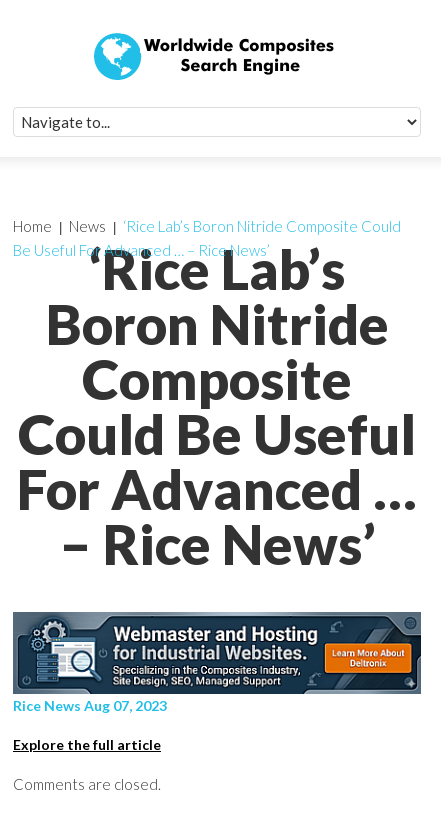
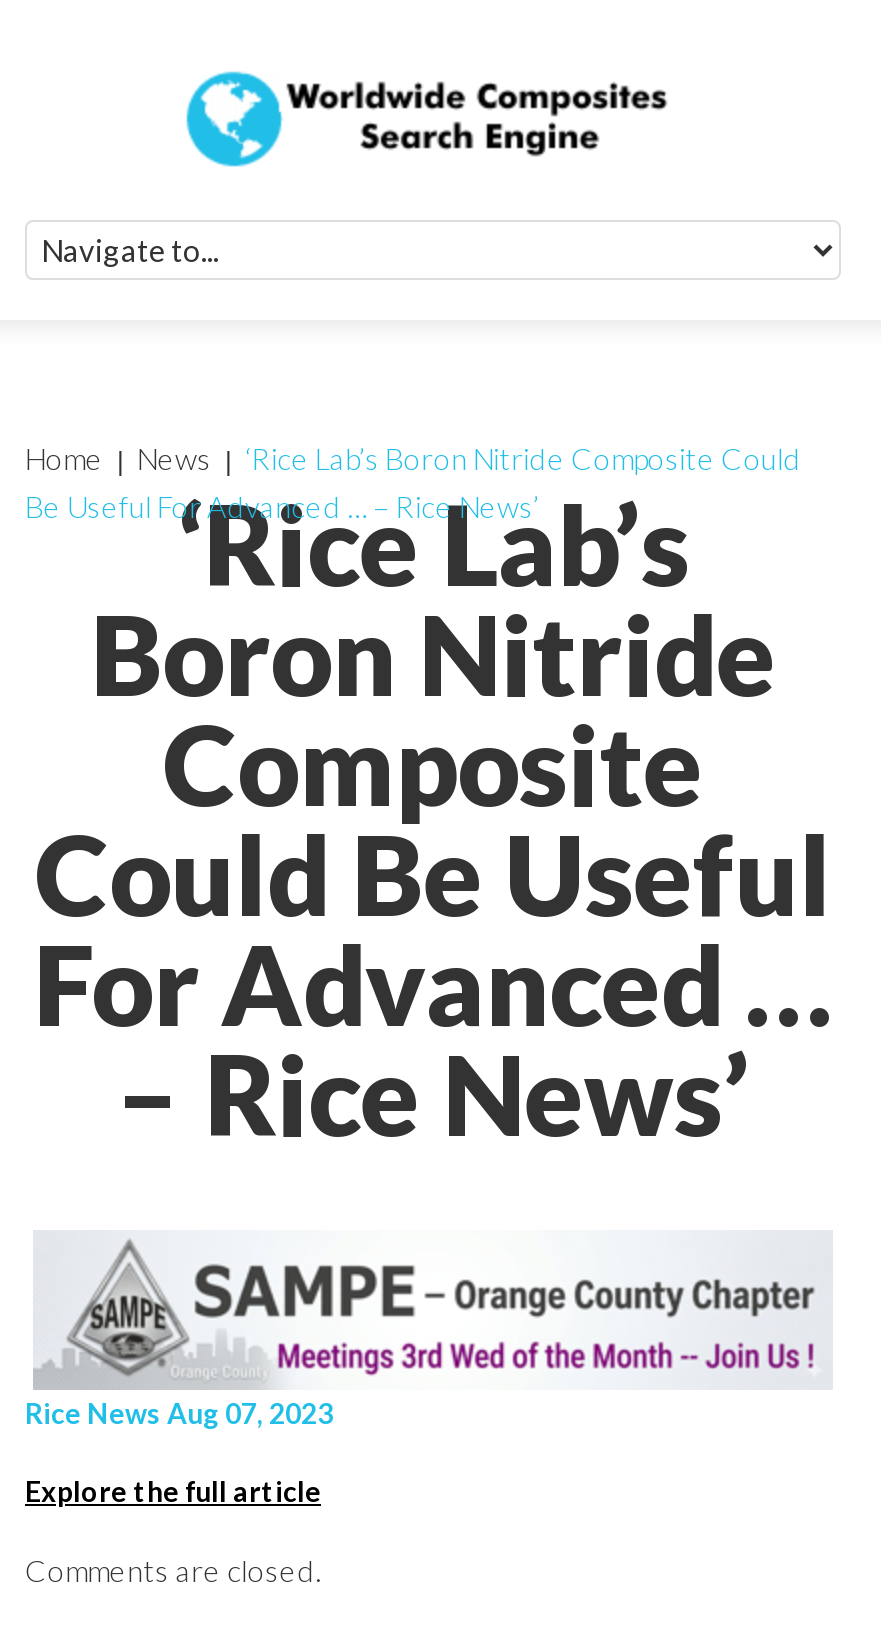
[12,611,422,695] [image] -> [25,1230,841,1390] [image]

